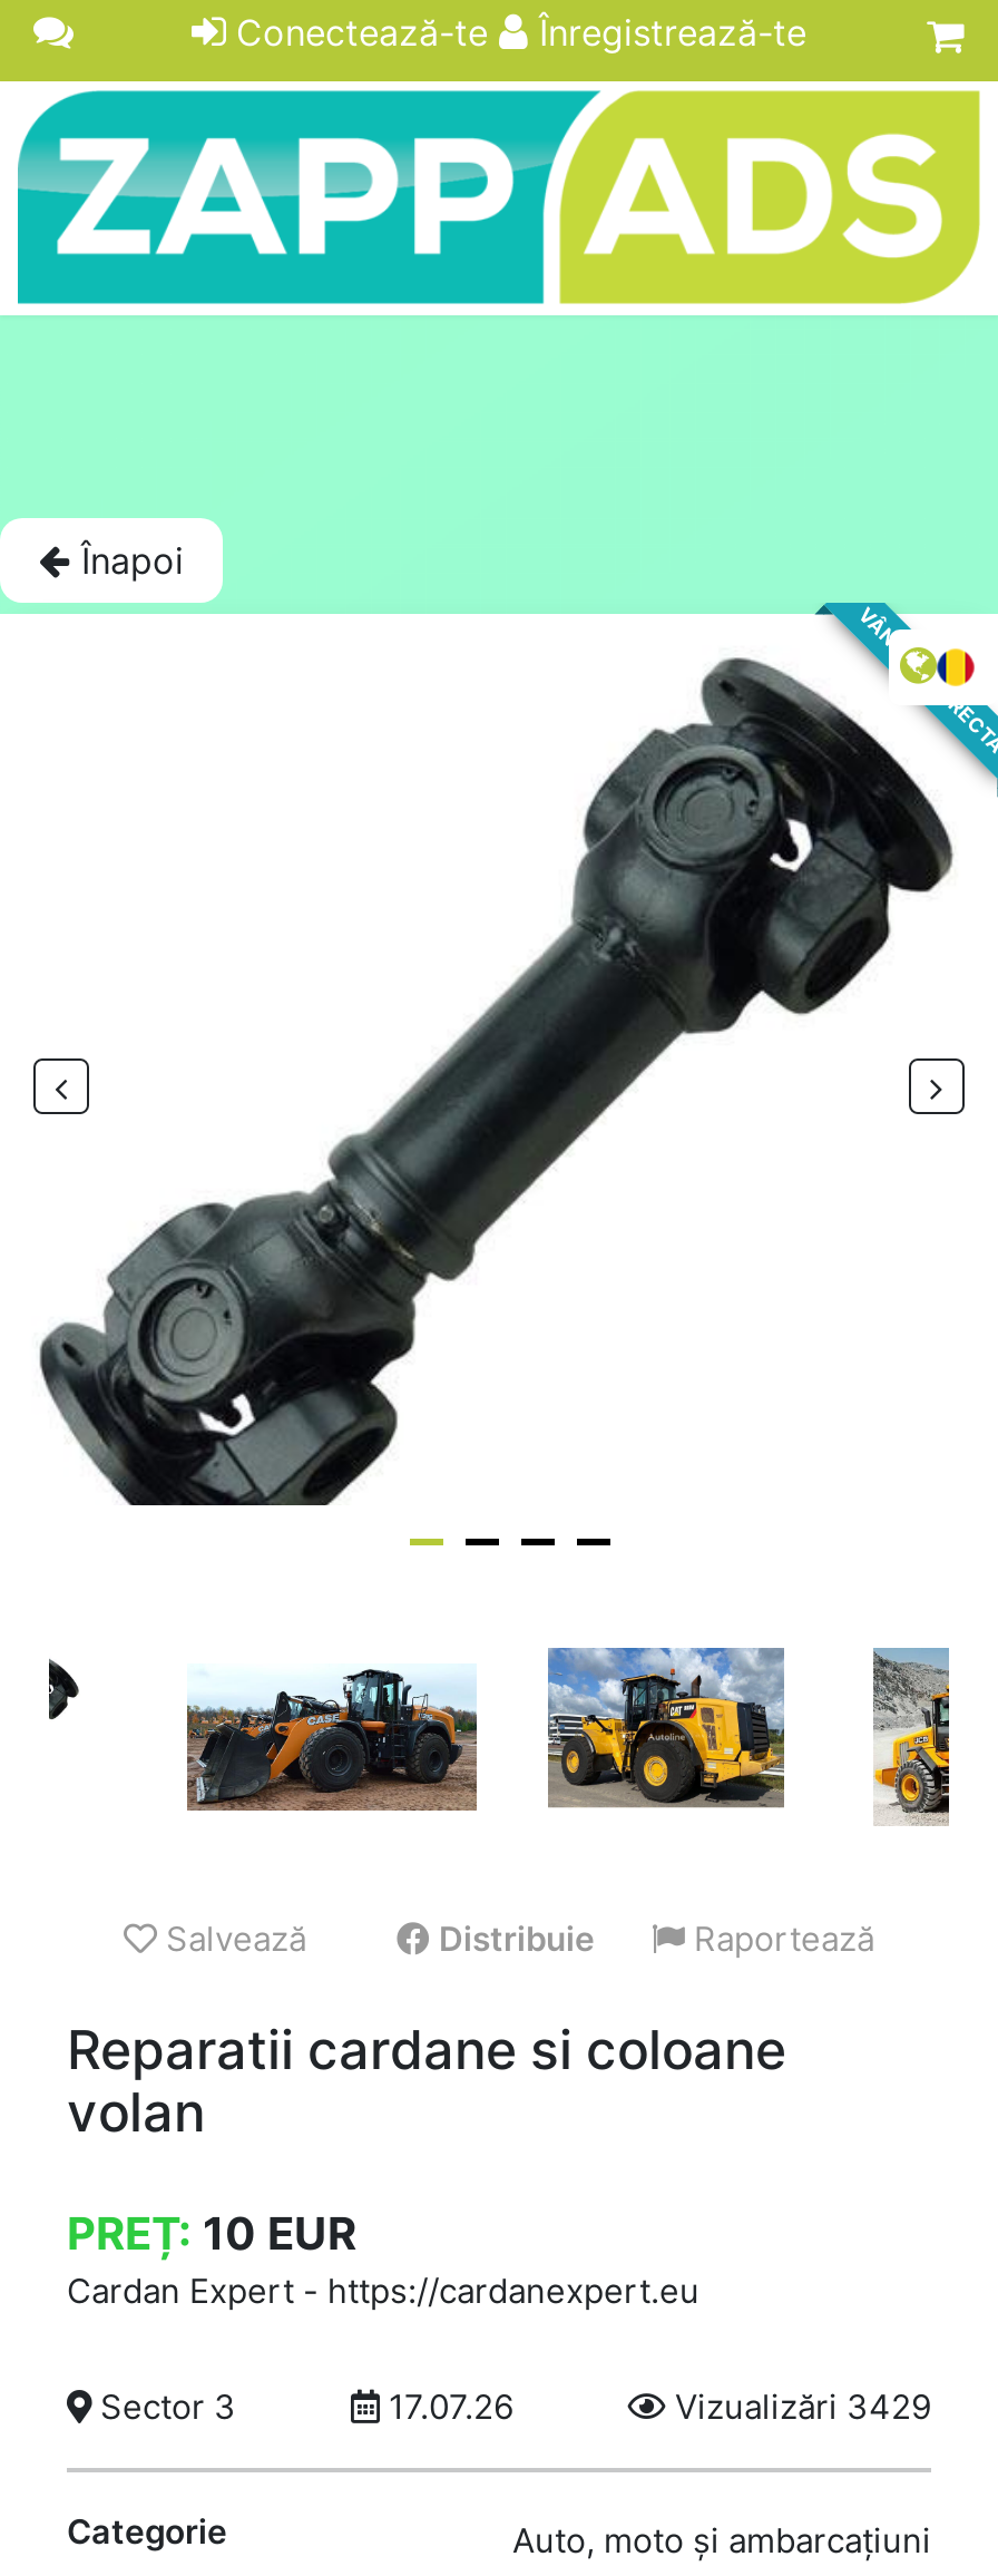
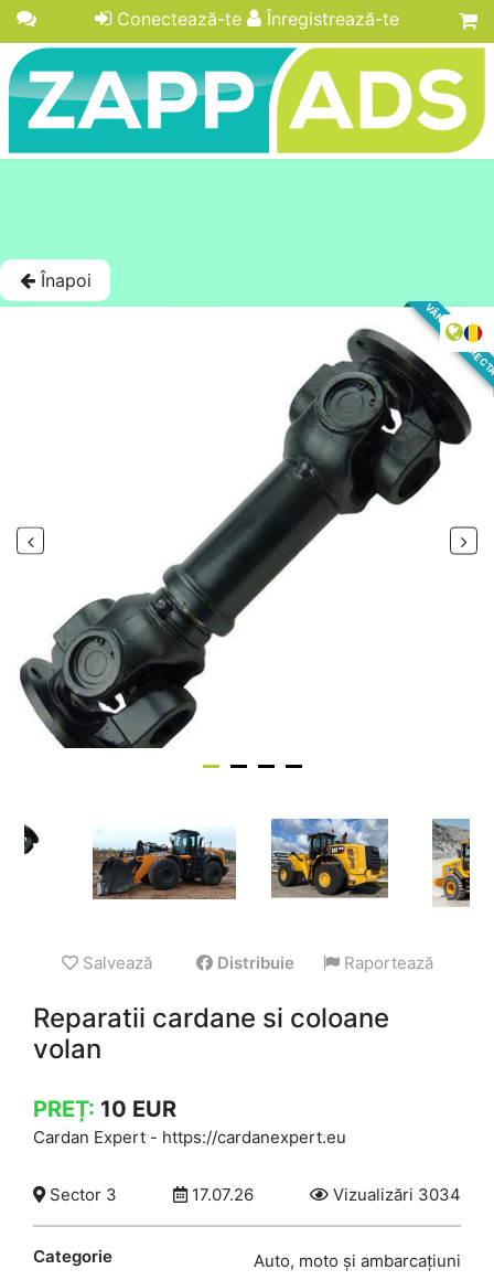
[666,2385,931,2427] Vizualizări 3429 -> [329,1184,461,1205] Vizualizări 3034

